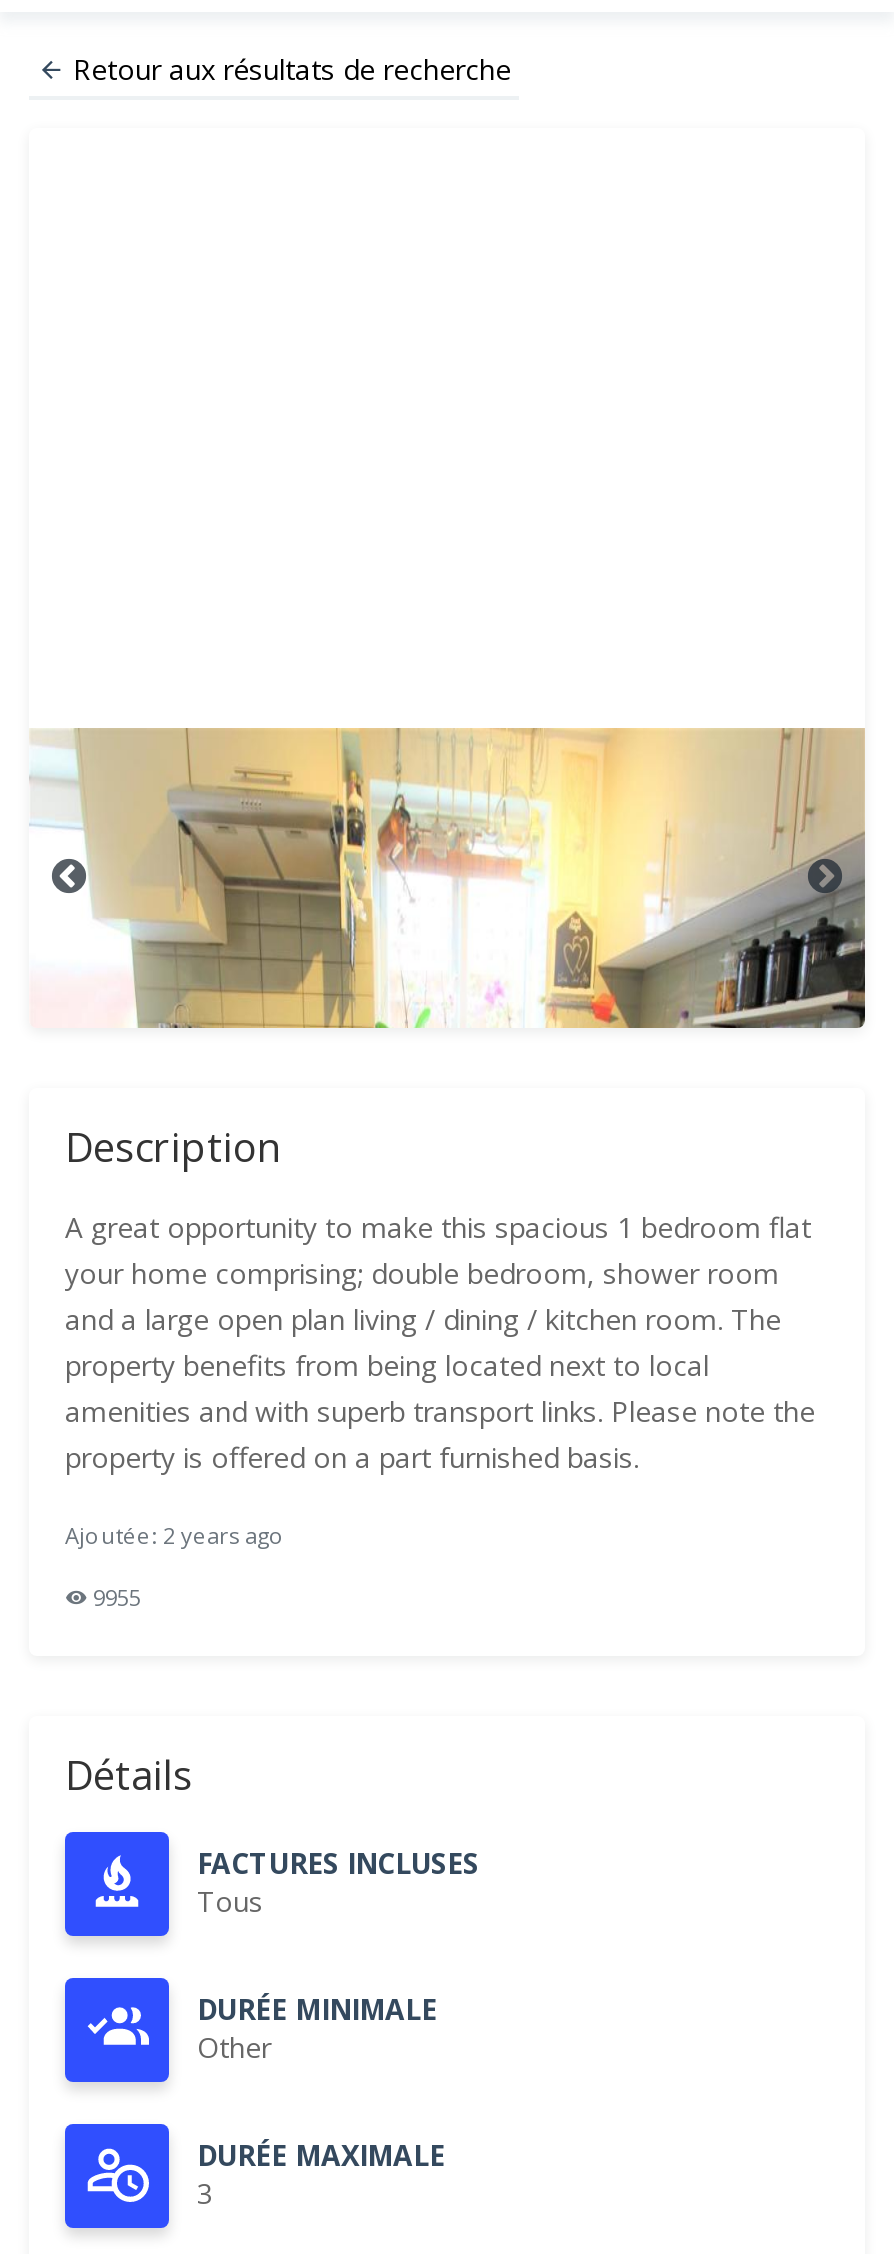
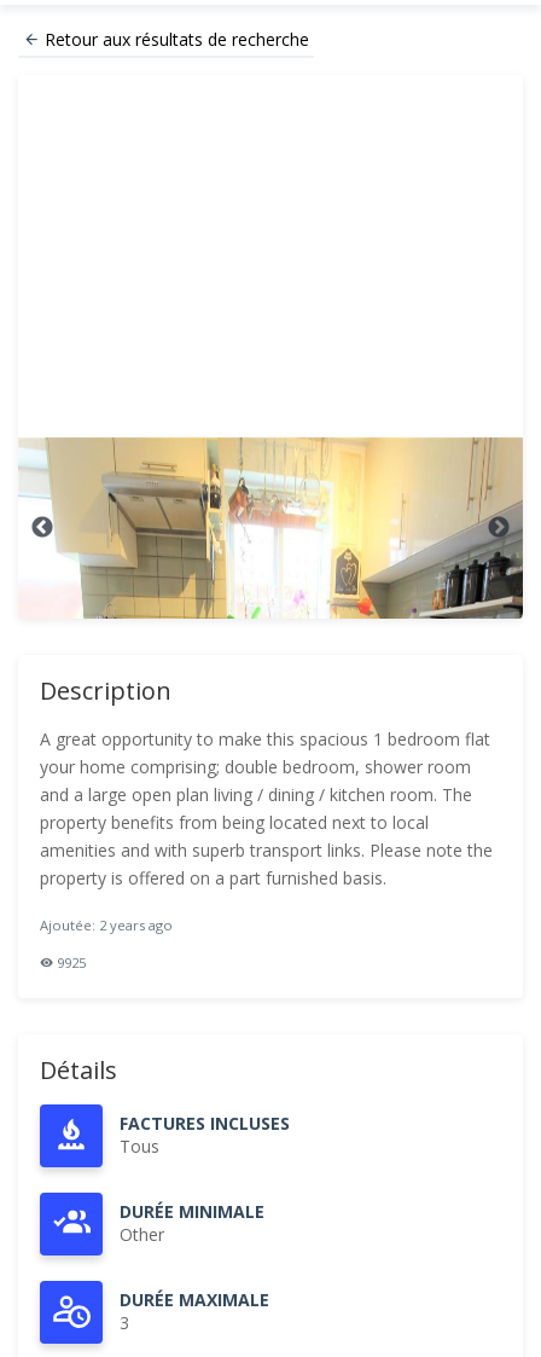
[87,1582,141,1612] 9955 -> [53,953,86,972] 9925

